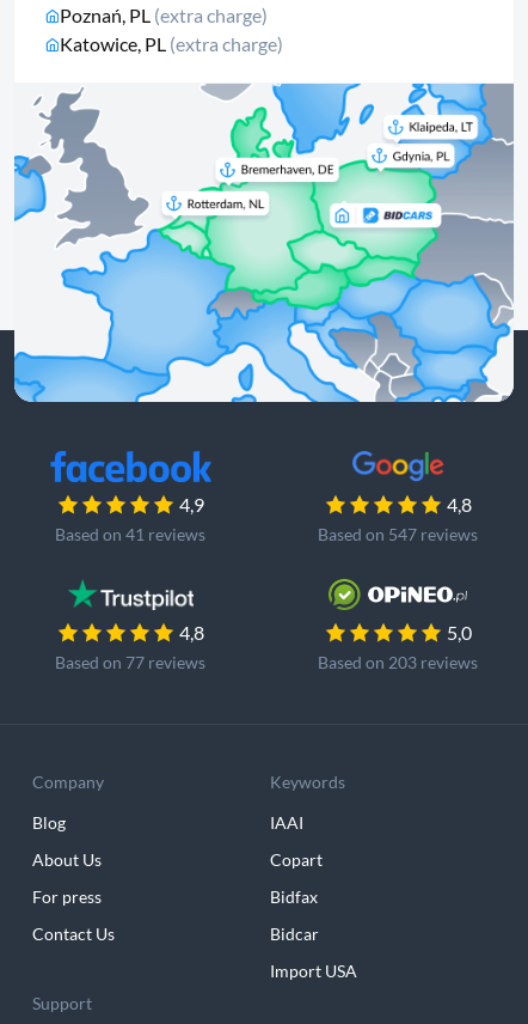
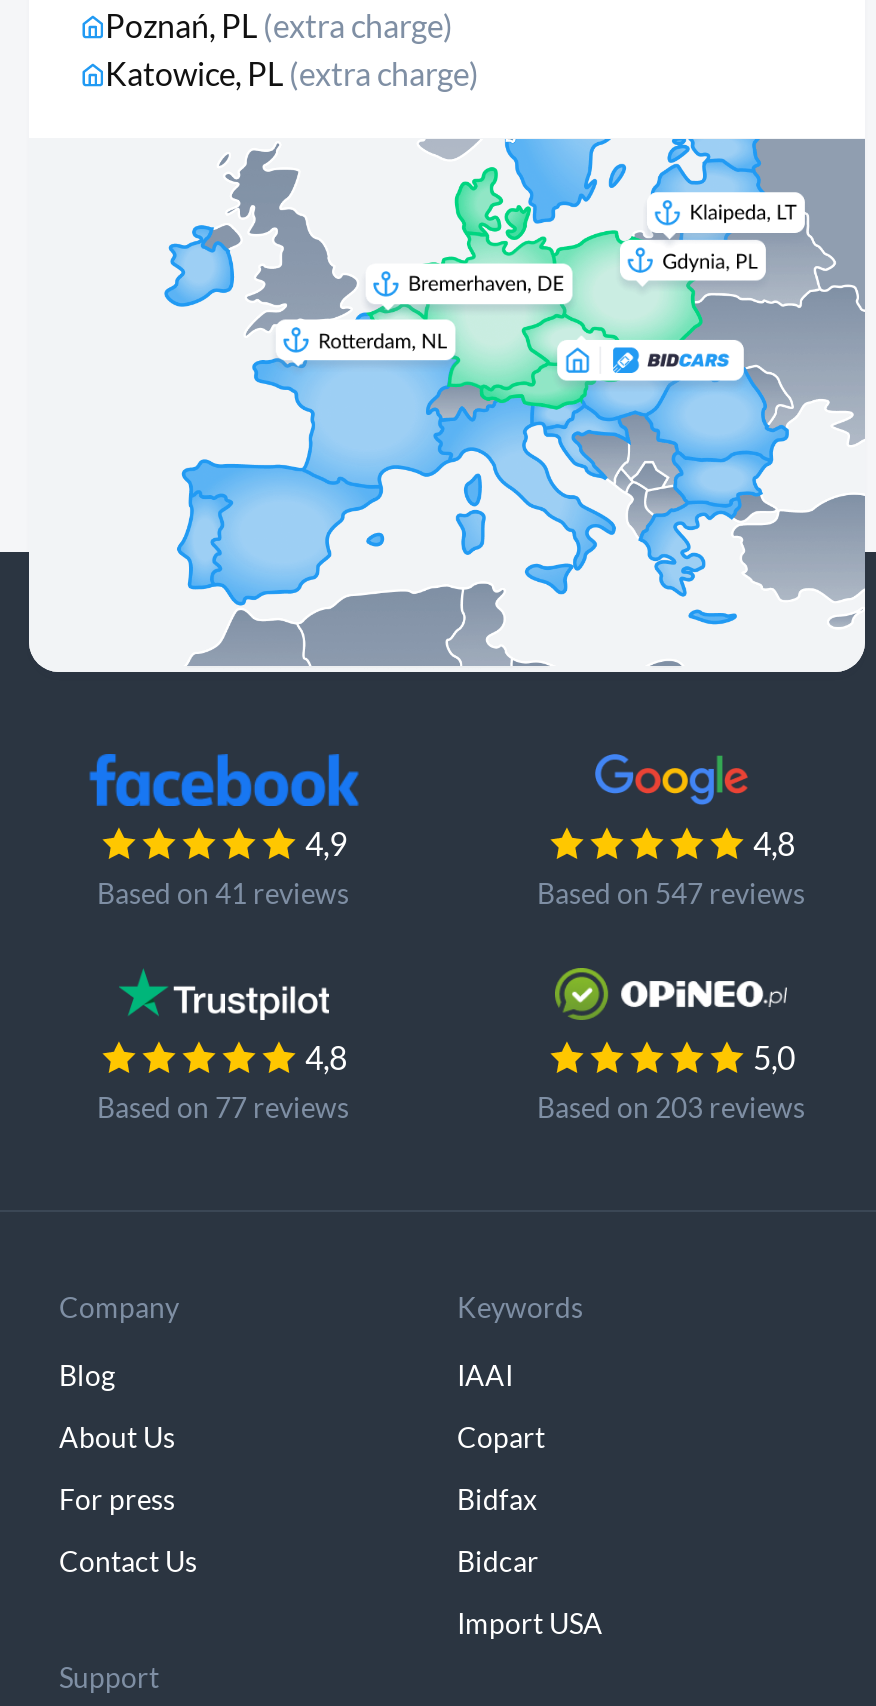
[13,83,514,403] [image] -> [27,136,867,674] [image]

